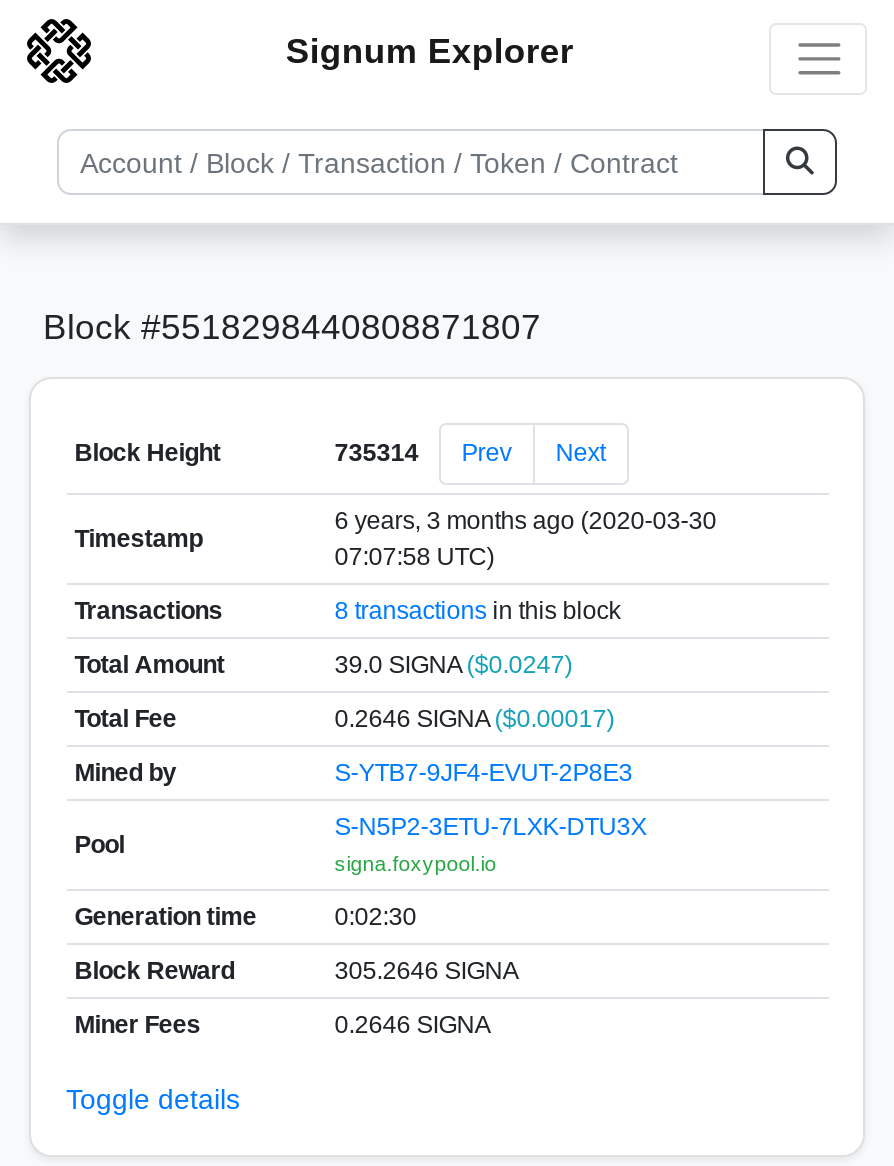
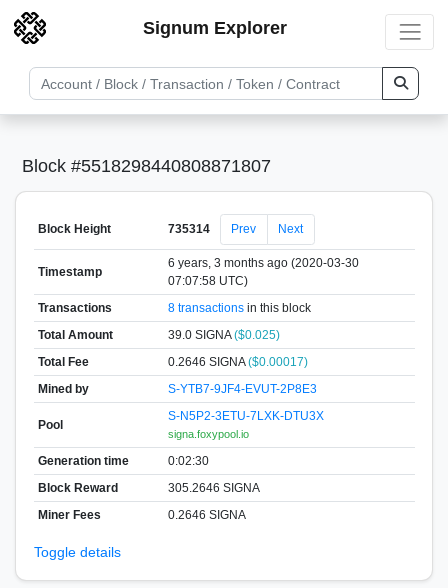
[334,650,572,678] 39.0 SIGNA ($0.0247) -> [168,327,280,341] 39.0 SIGNA ($0.025)

